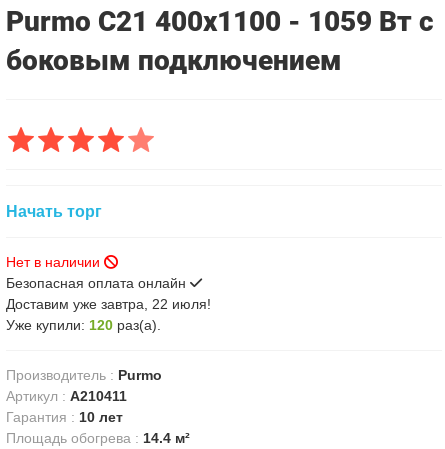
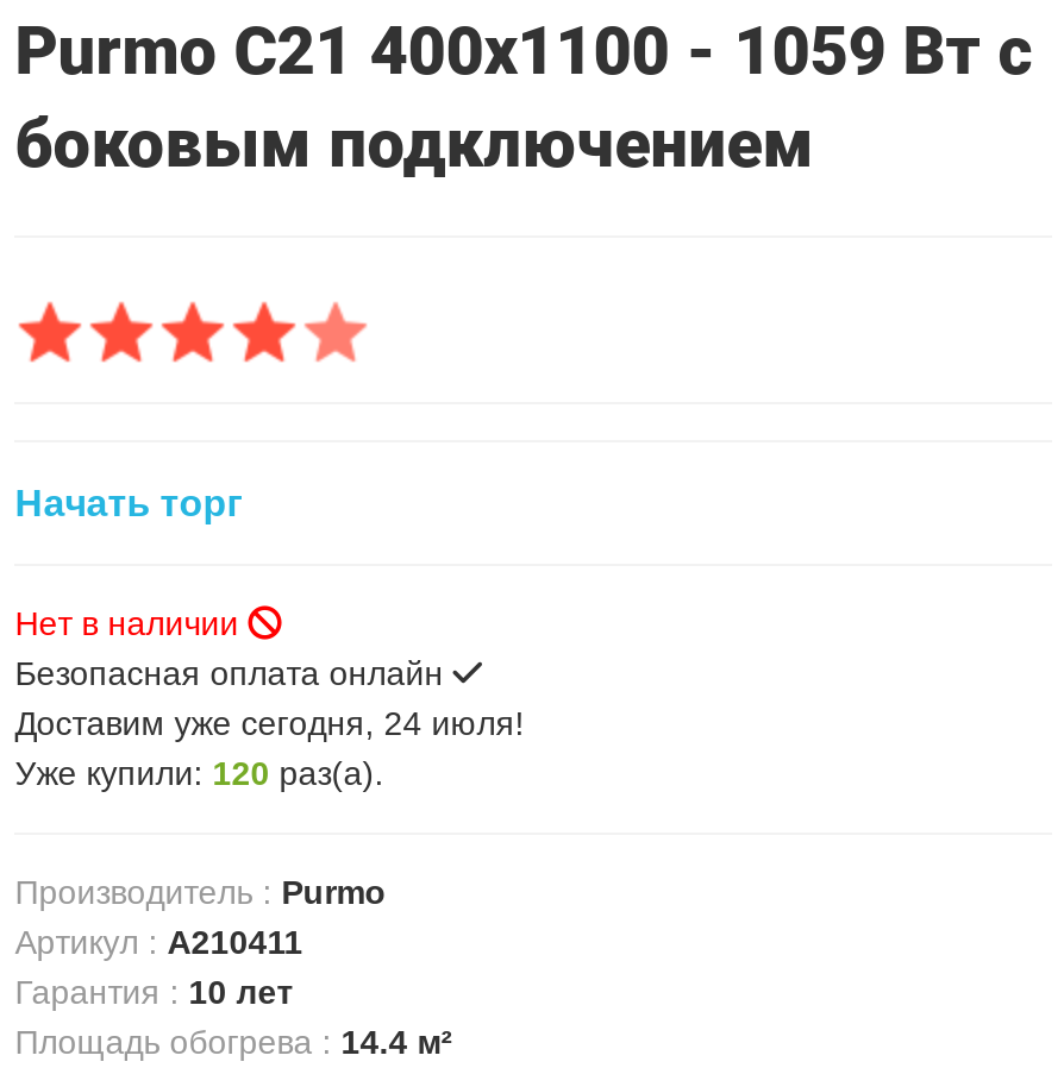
[6,295,211,311] Доставим уже завтра, 22 июля! -> [15,703,524,741] Доставим уже сегодня, 24 июля!

